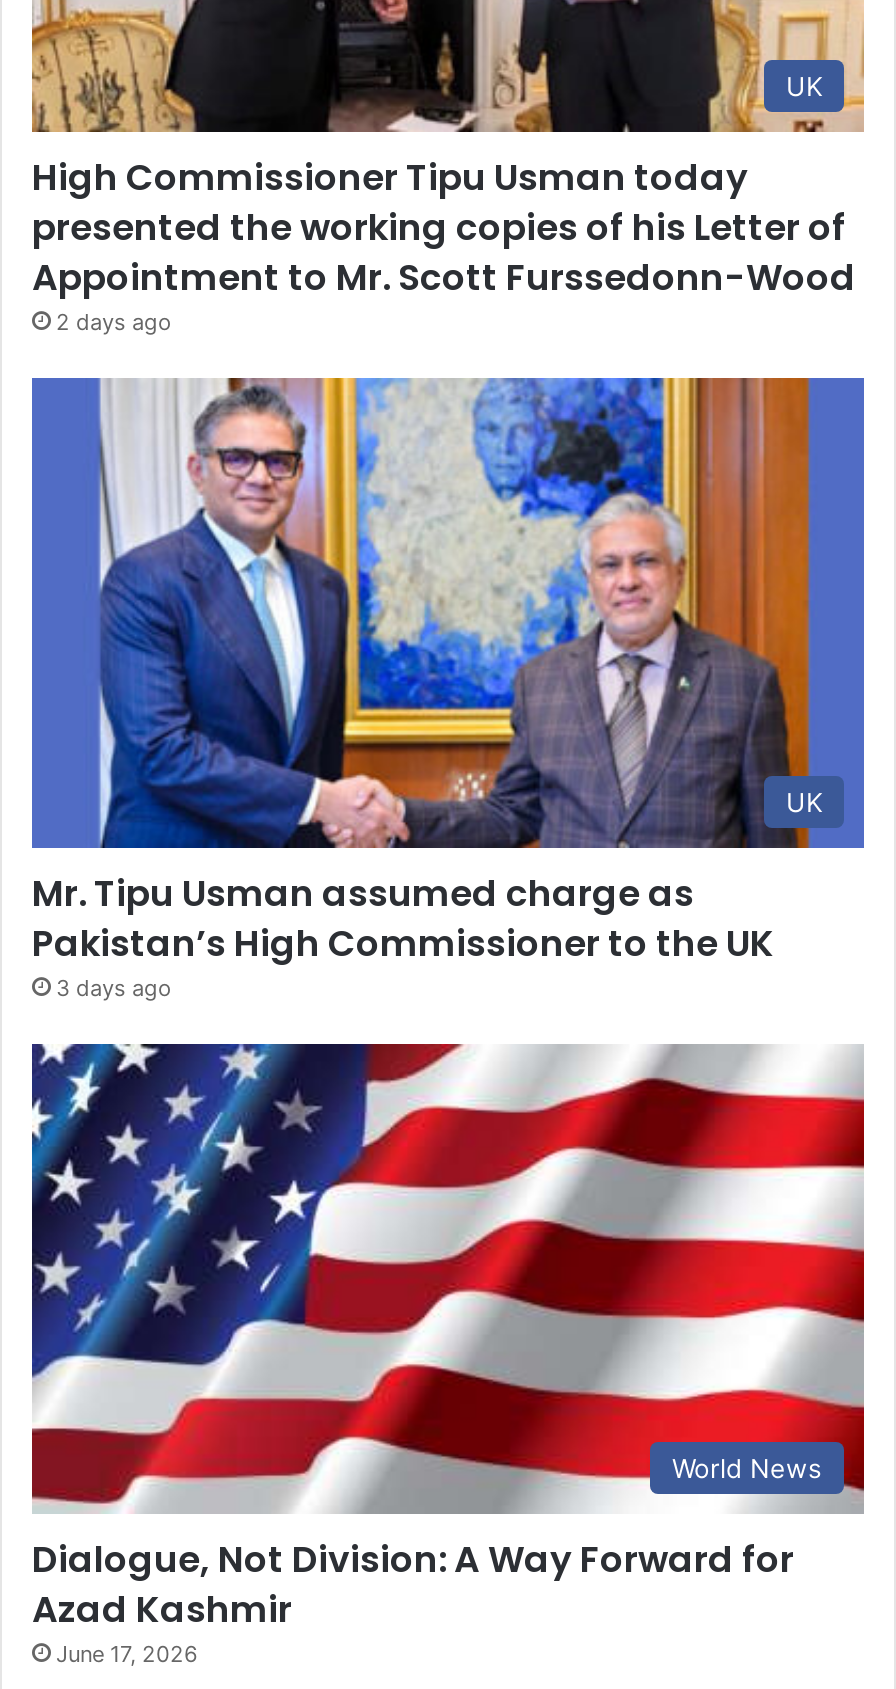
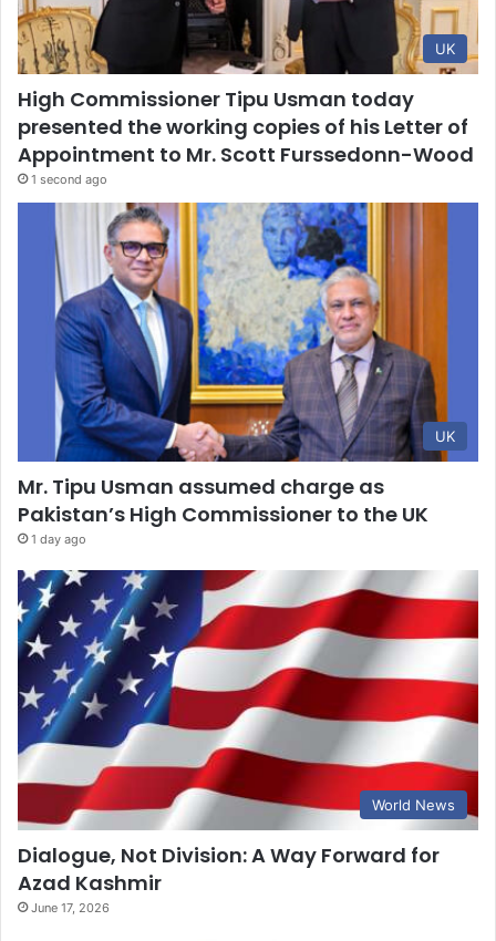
[56,309,172,337] 2 days ago -> [31,171,107,187] 1 second ago
[56,974,172,1002] 3 days ago -> [31,532,86,547] 1 day ago

